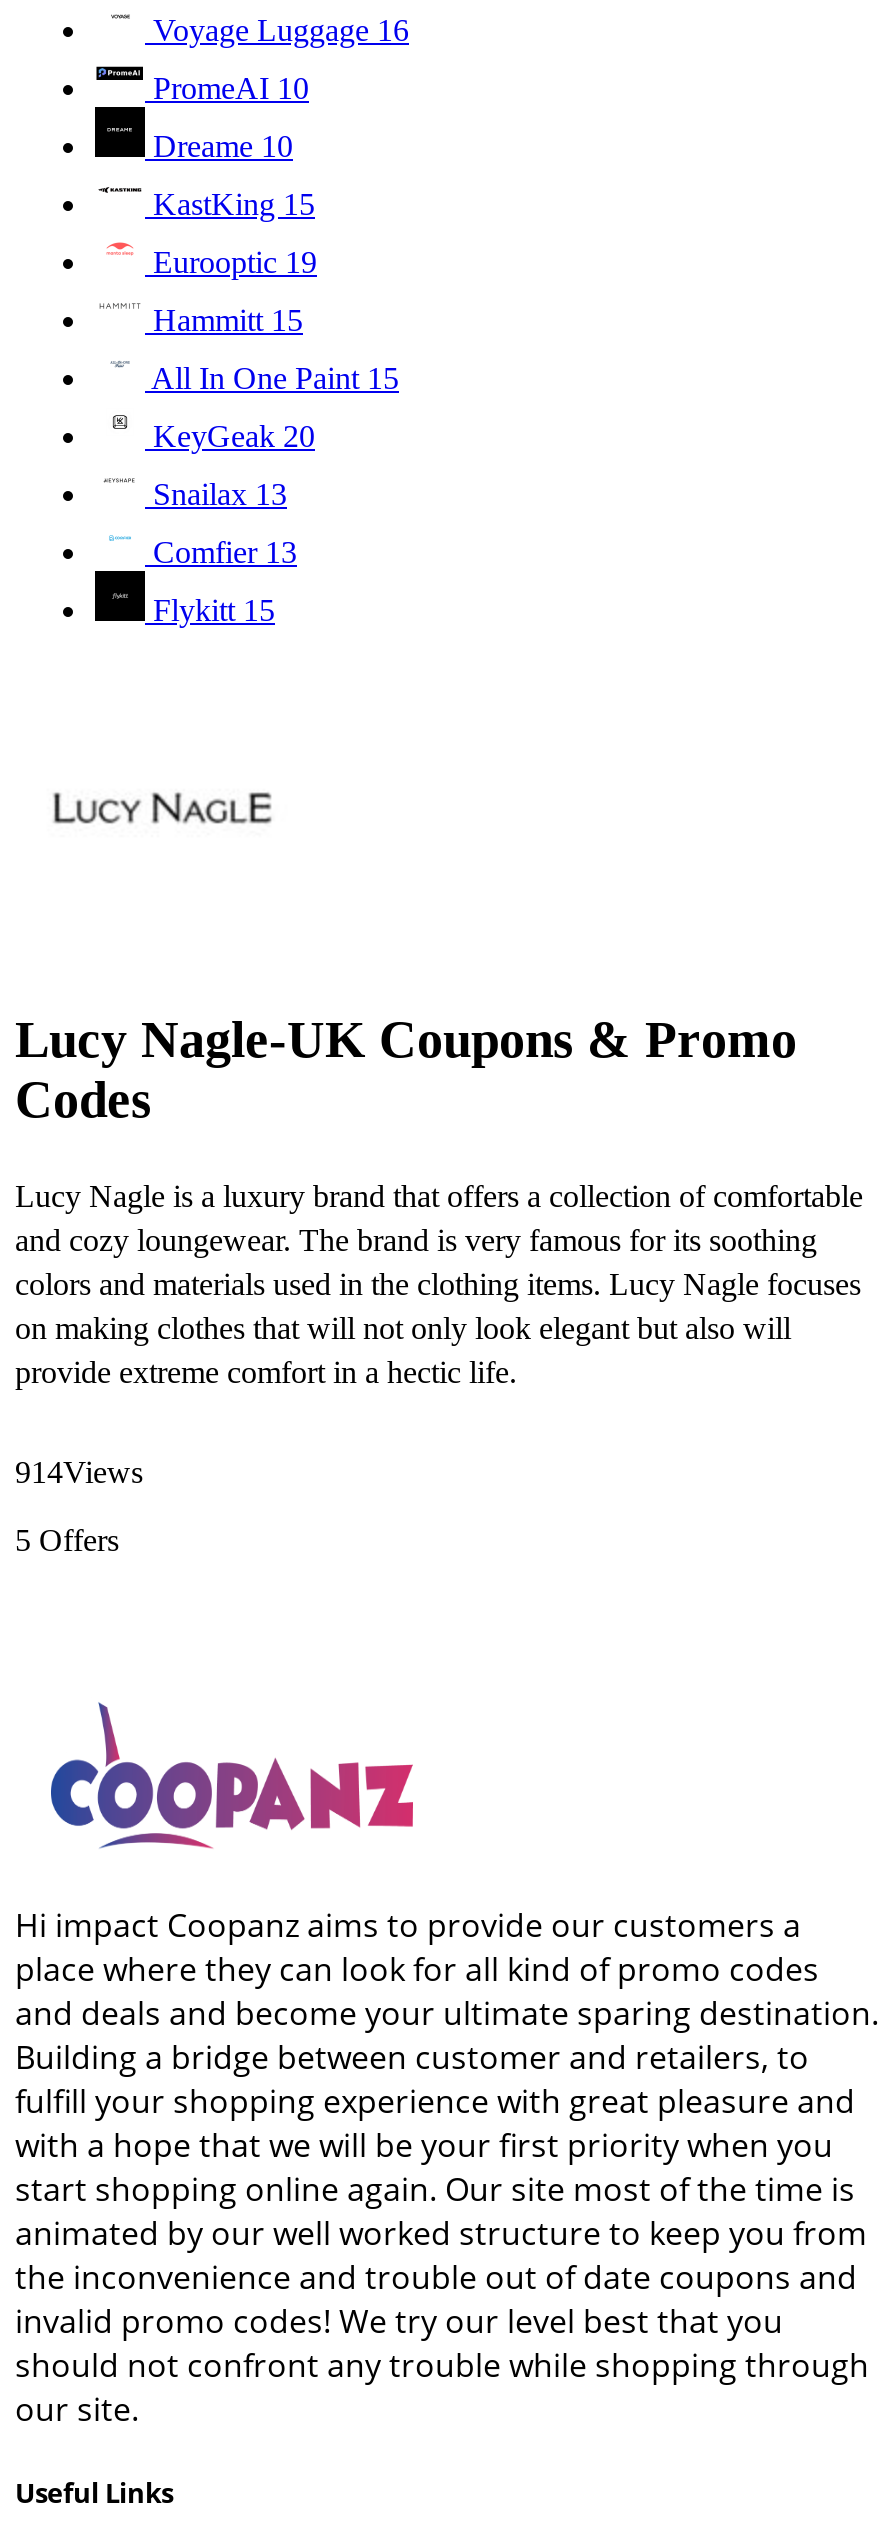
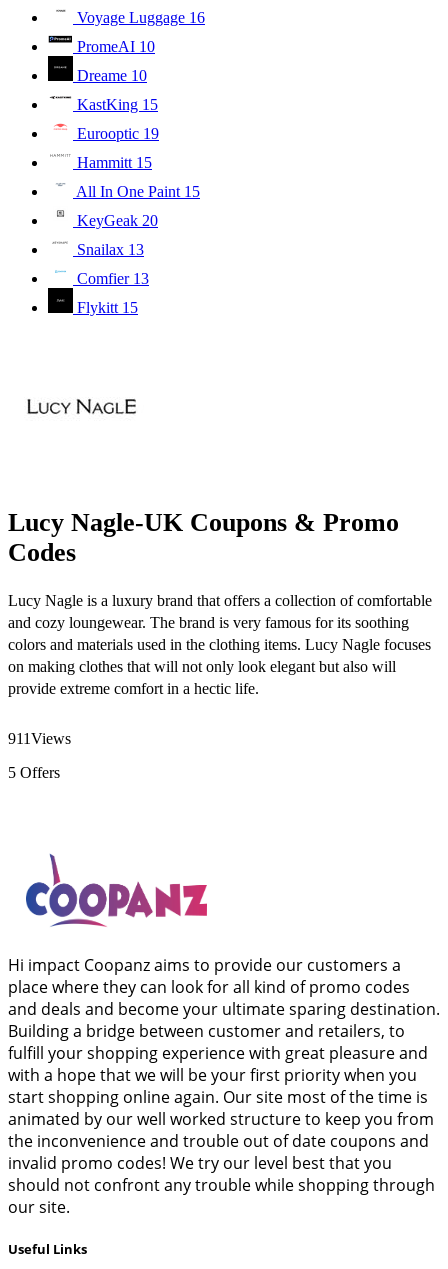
[15,1455,143,1489] 914Views -> [8,730,71,747] 911Views

